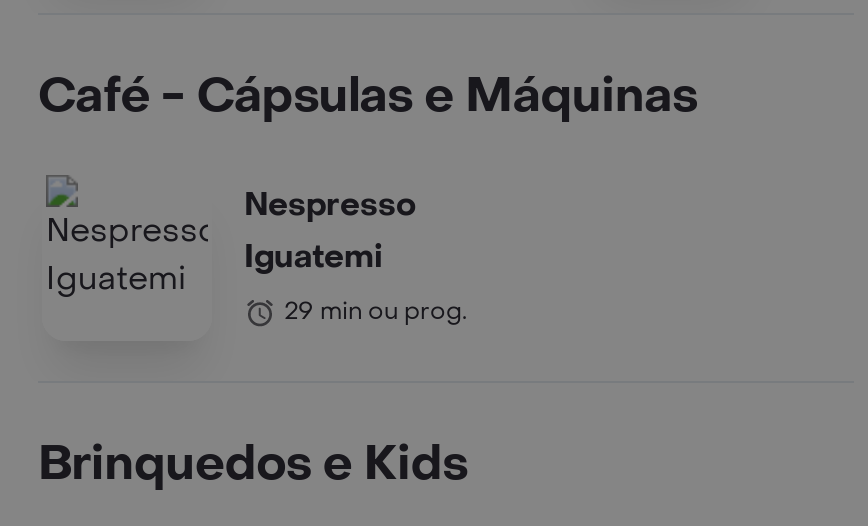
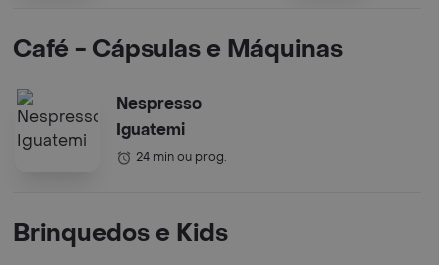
[284,295,468,327] 29 min ou prog. -> [136,149,227,165] 24 min ou prog.

